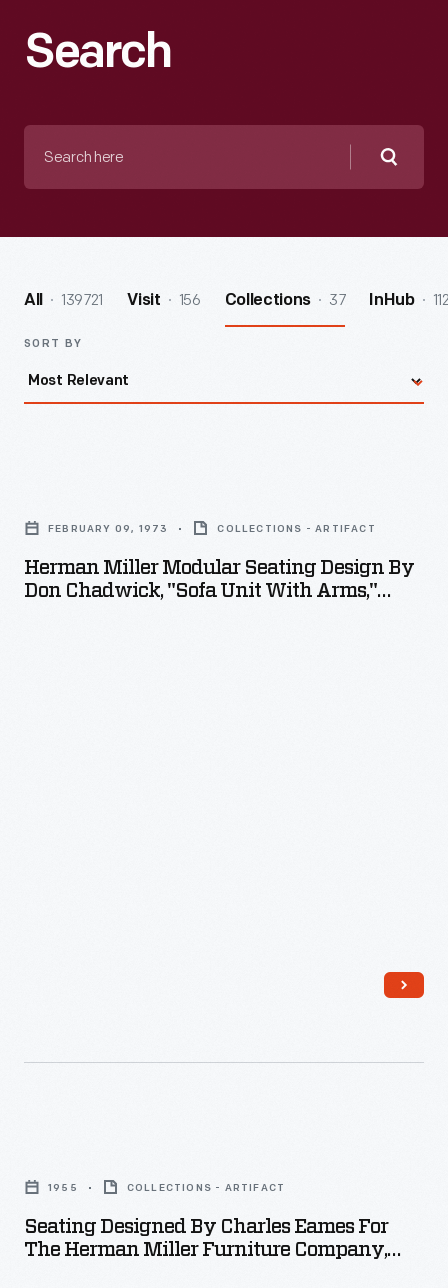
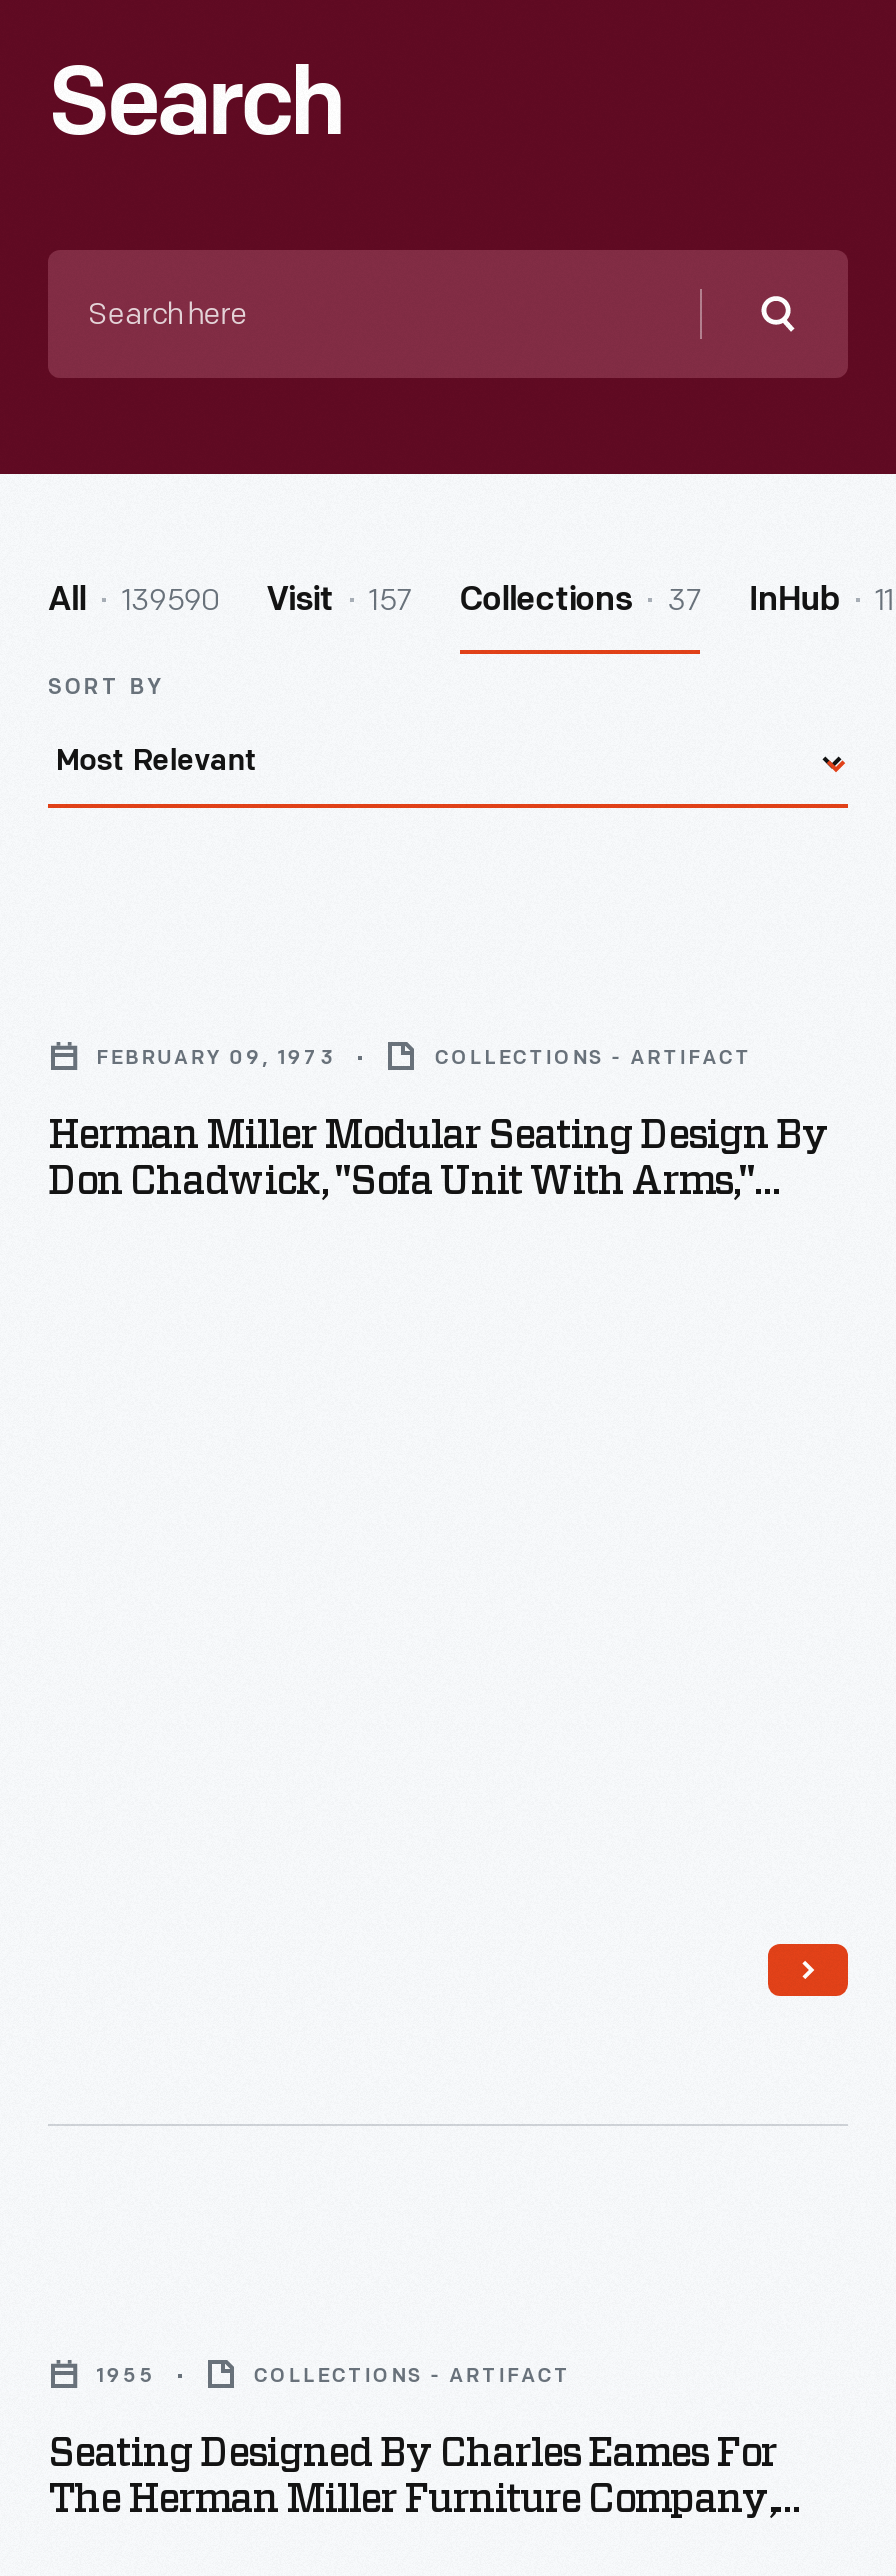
[61,290,103,309] 139721 -> [122,581,218,619] 139590
[178,290,201,309] 156 -> [369,581,411,619] 157

